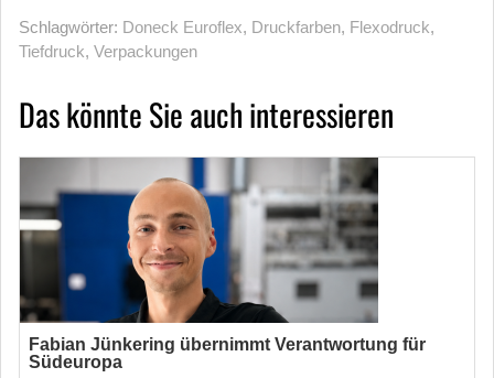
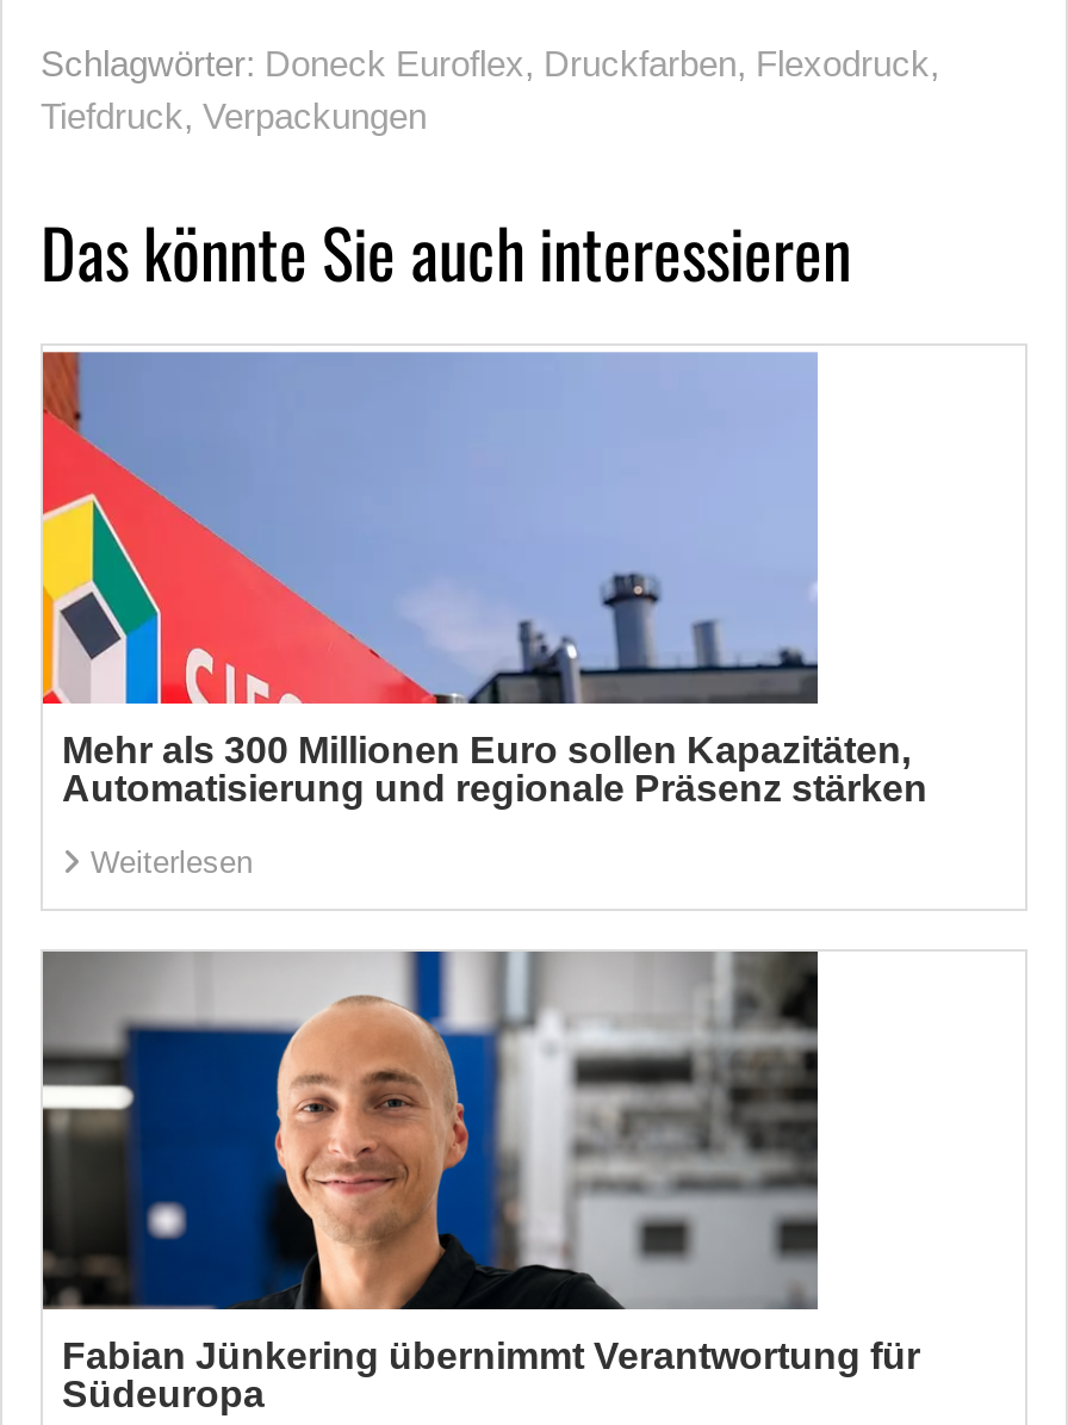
none -> [41,348,927,880] [image] | Mehr als 300 Millionen Euro sollen Kapazitäten, | Automatisierung und regionale Präsenz stärken | Weiterlesen

